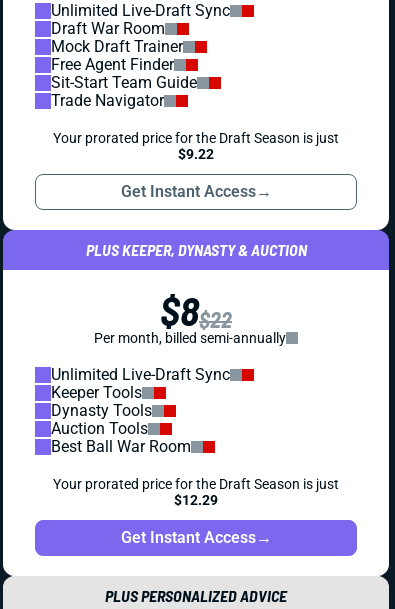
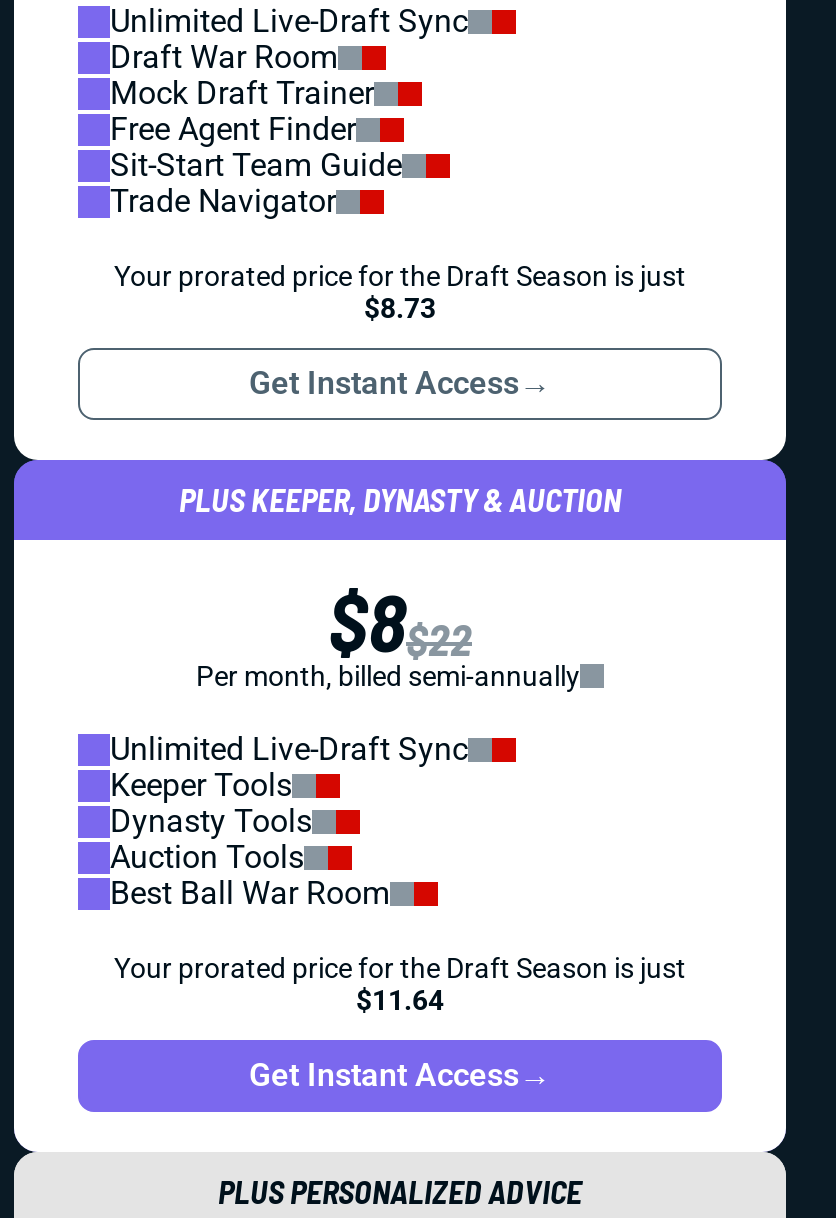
[178,146,214,162] $9.22 -> [364,292,436,324] $8.73
[174,492,218,508] $12.29 -> [356,984,444,1016] $11.64

